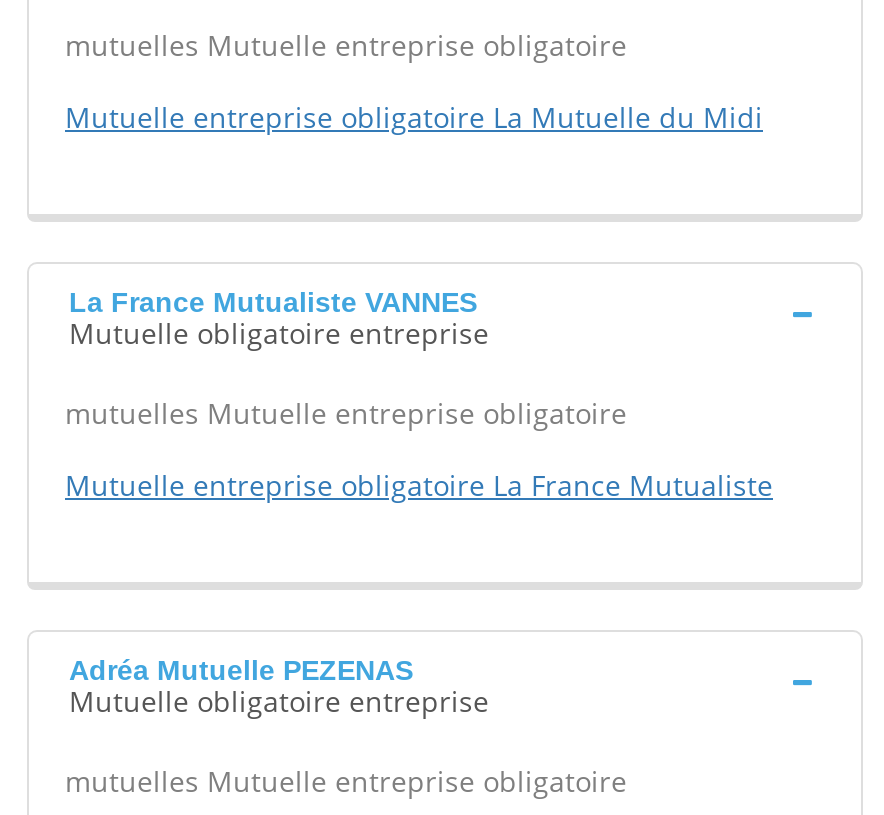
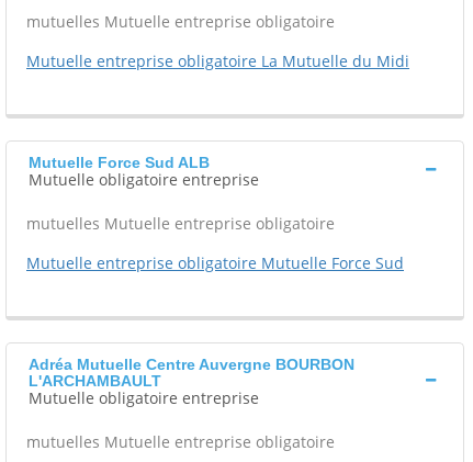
[69,286,477,318] La France Mutualiste VANNES -> [29,154,210,171] Mutuelle Force Sud ALB
[65,466,773,504] Mutuelle entreprise obligatoire La France Mutualiste -> [26,252,404,273] Mutuelle entreprise obligatoire Mutuelle Force Sud
[69,654,413,686] Adréa Mutuelle PEZENAS -> [29,356,354,390] Adréa Mutuelle Centre Auvergne BOURBON | L'ARCHAMBAULT

